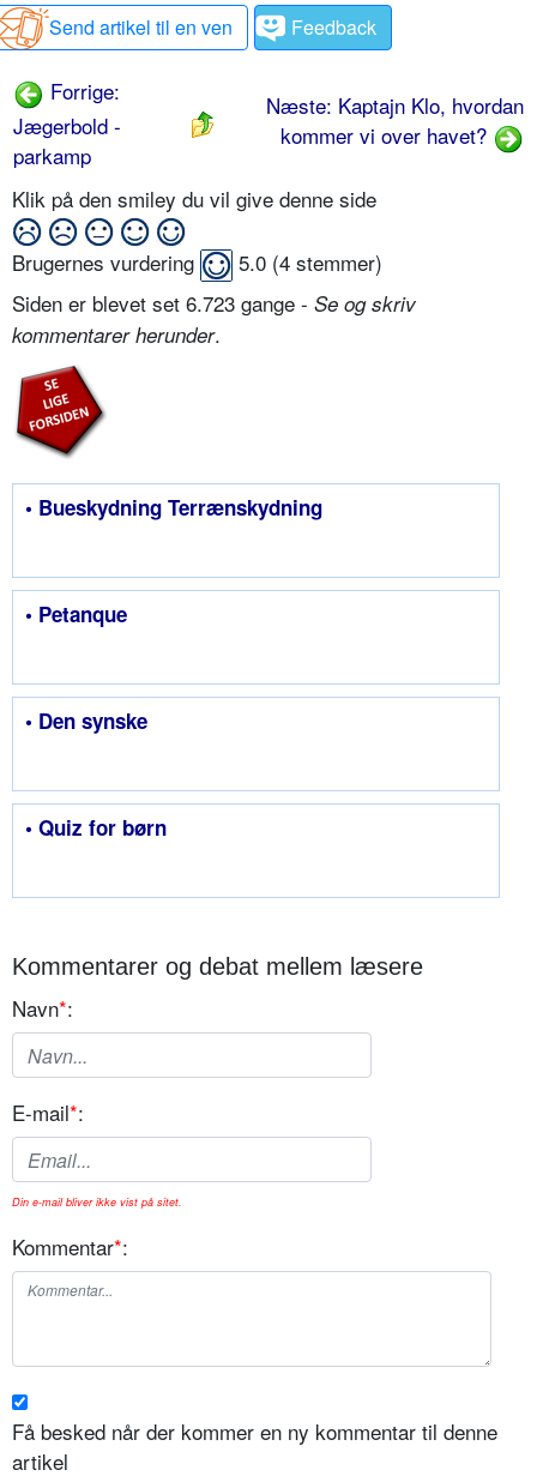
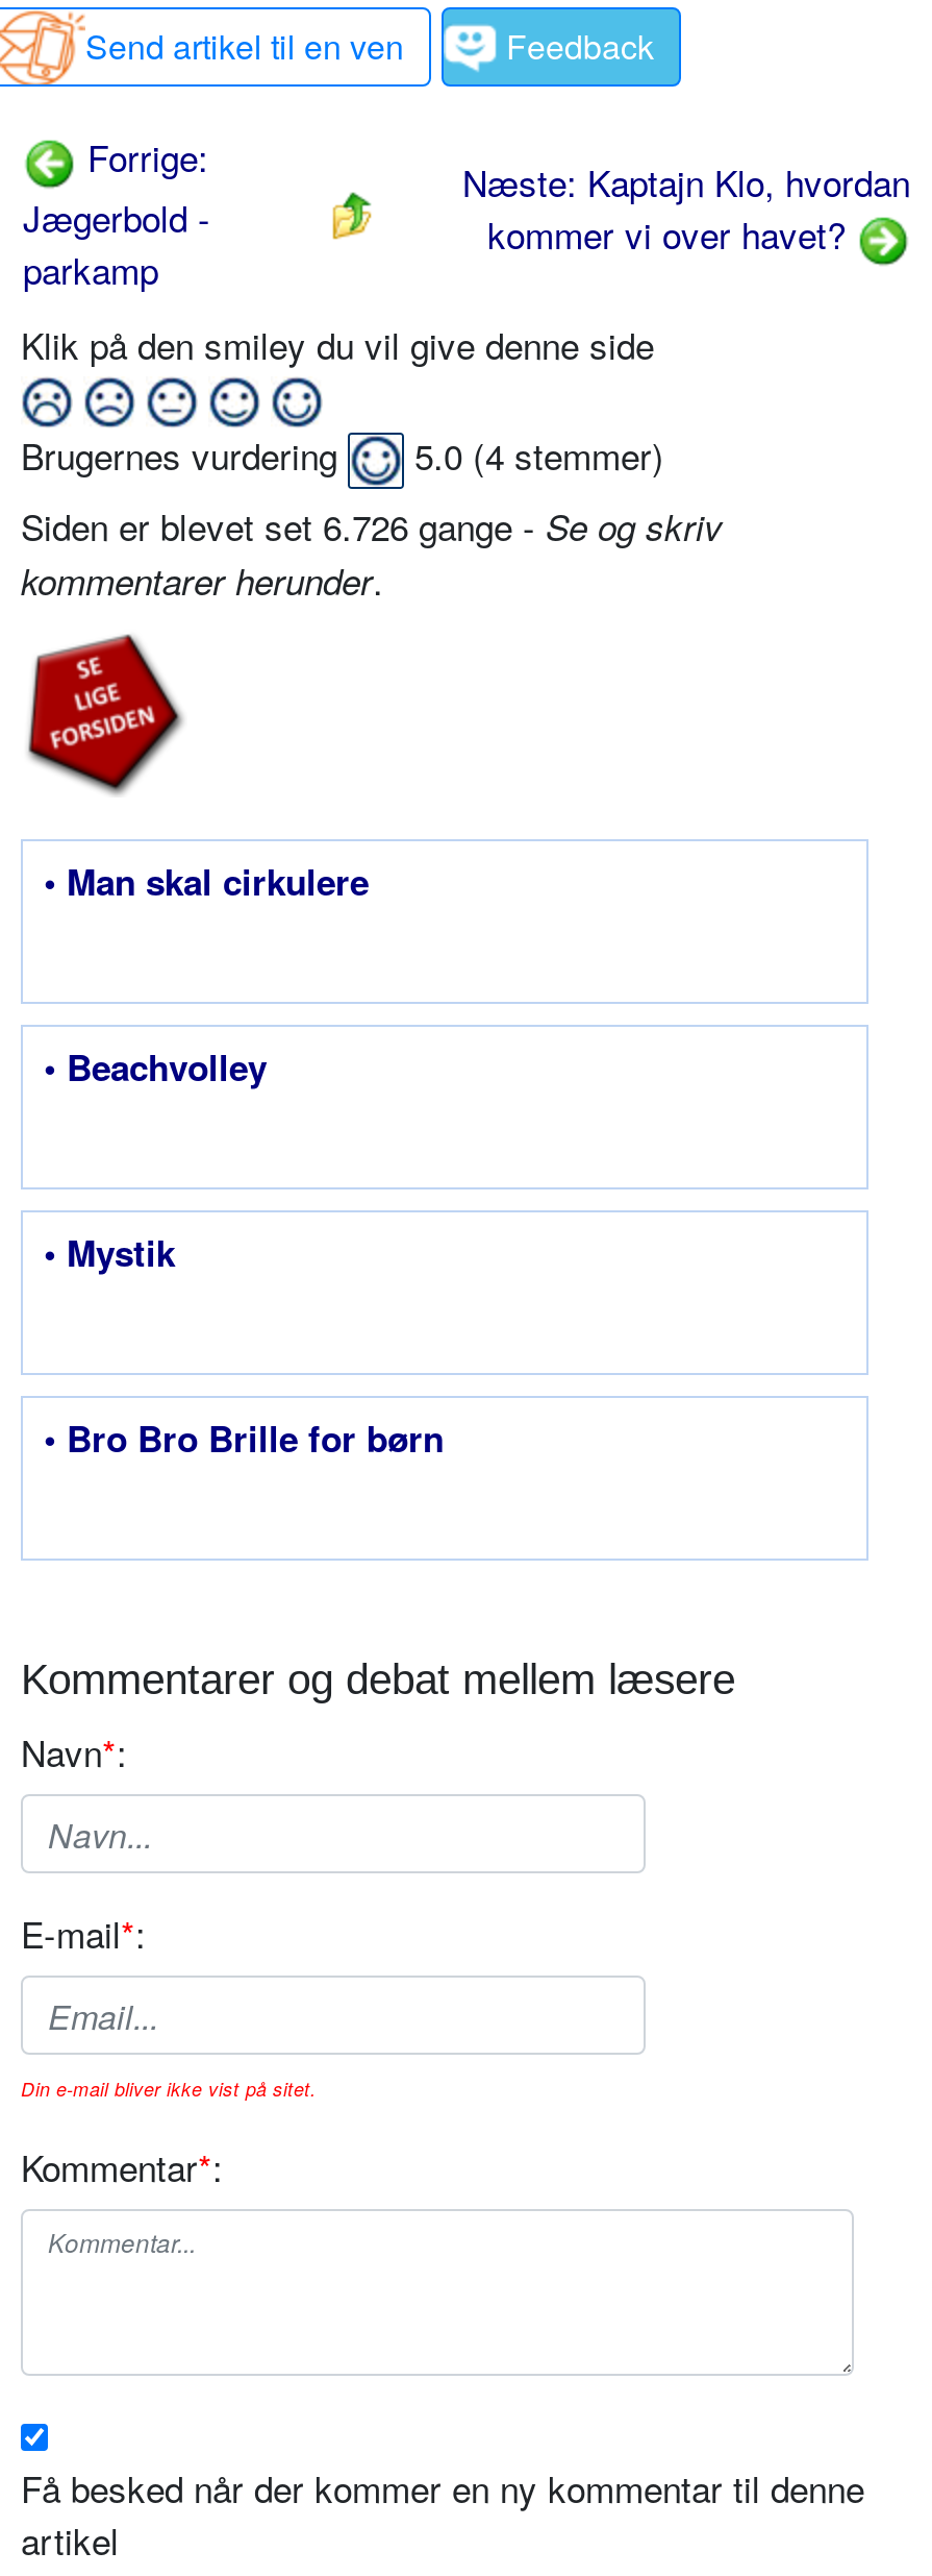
[12,288,416,318] Siden er blevet set 6.723 gange - Se og skriv -> [21,500,723,552] Siden er blevet set 6.726 gange - Se og skriv
[25,493,322,522] • Bueskydning Terrænskydning -> [44,856,369,906] • Man skal cirkulere
[25,600,127,628] • Petanque -> [44,1042,267,1092] • Beachvolley
[25,706,147,735] • Den synske -> [44,1227,175,1277] • Mystik
[25,813,167,842] • Quiz for børn -> [44,1413,444,1463] • Bro Bro Brille for børn

